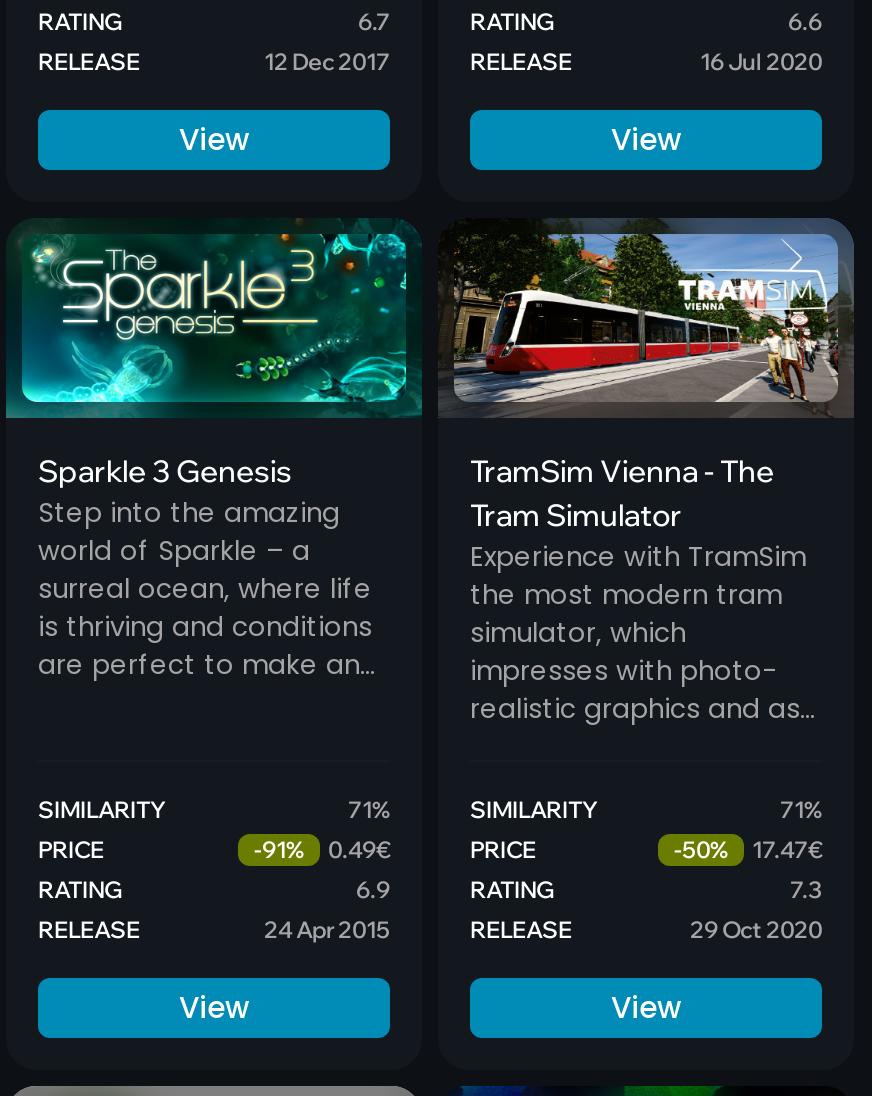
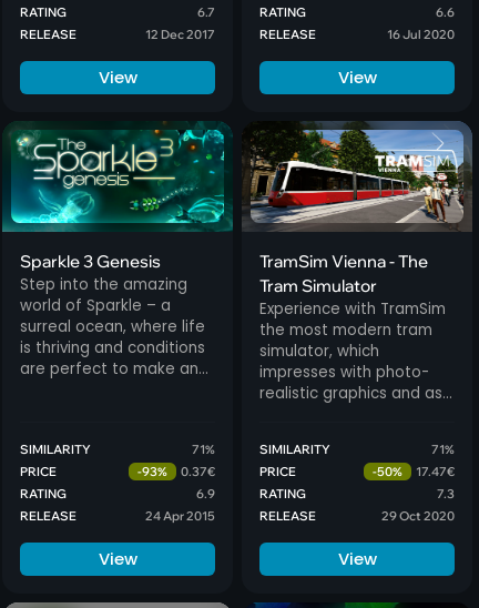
[254,836,304,864] -91% -> [137,464,167,479] -93%
[328,836,390,864] 0.49€ -> [181,464,215,479] 0.37€

